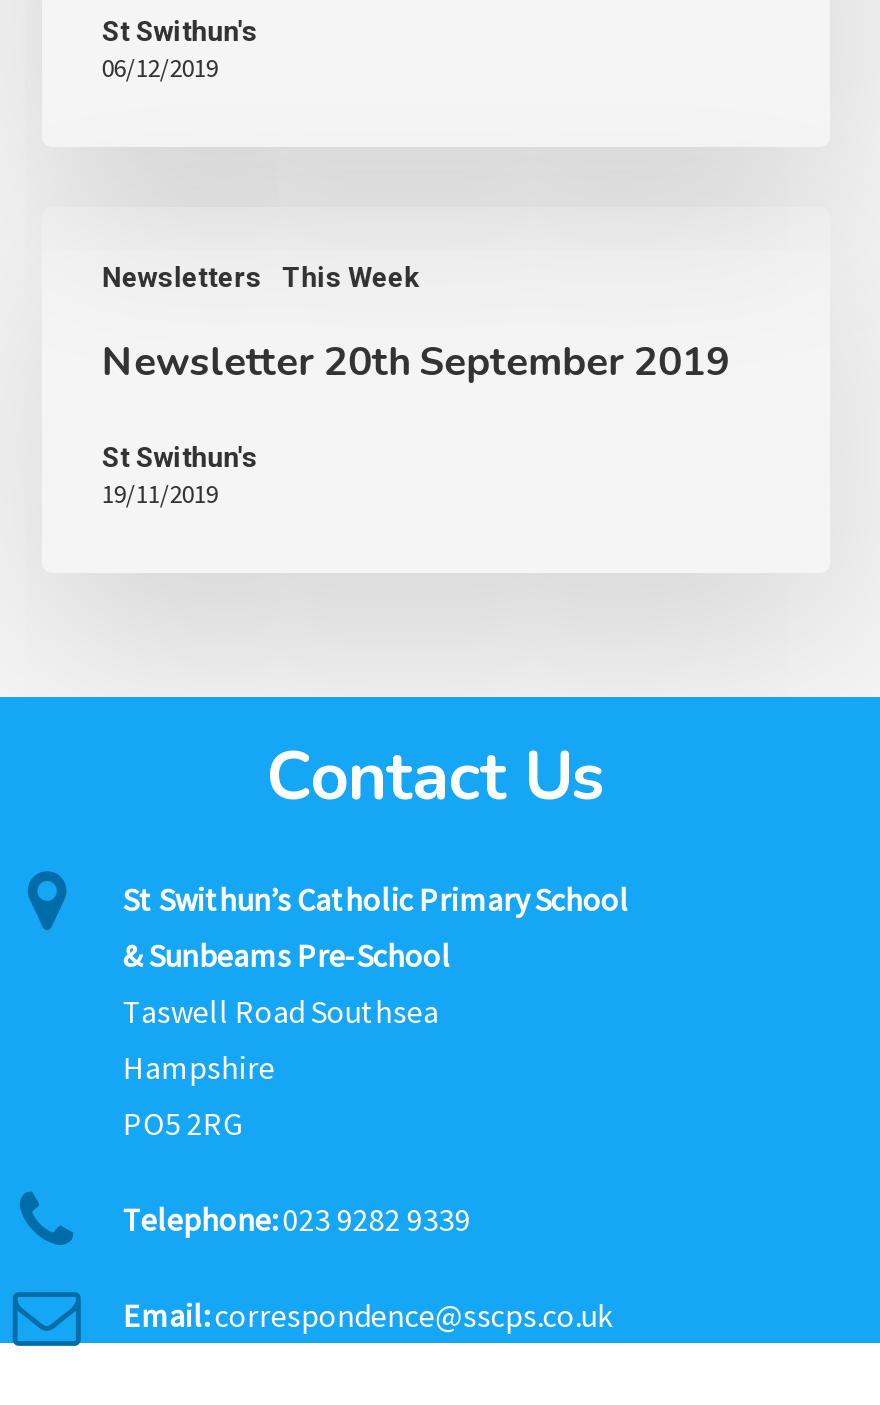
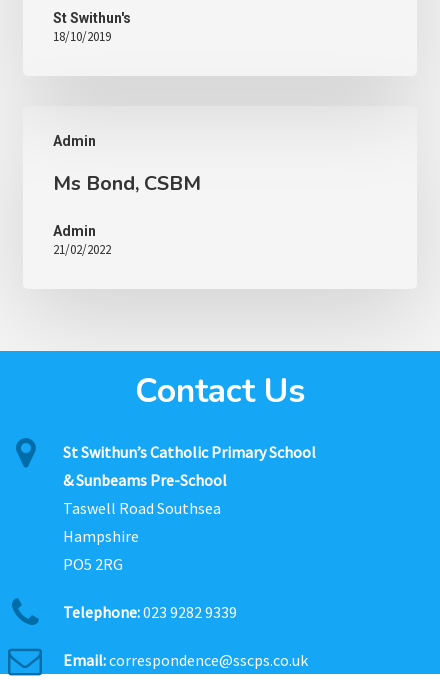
[102,51,218,85] 06/12/2019 -> [53,28,111,45] 18/10/2019
[102,261,420,293] Newsletters | This Week -> [53,133,96,149] Admin
[102,335,730,389] Newsletter 20th September 2019 -> [53,170,201,197] Ms Bond, CSBM
[102,441,258,511] St Swithun's | 19/11/2019 -> [53,223,111,258] Admin | 21/02/2022

